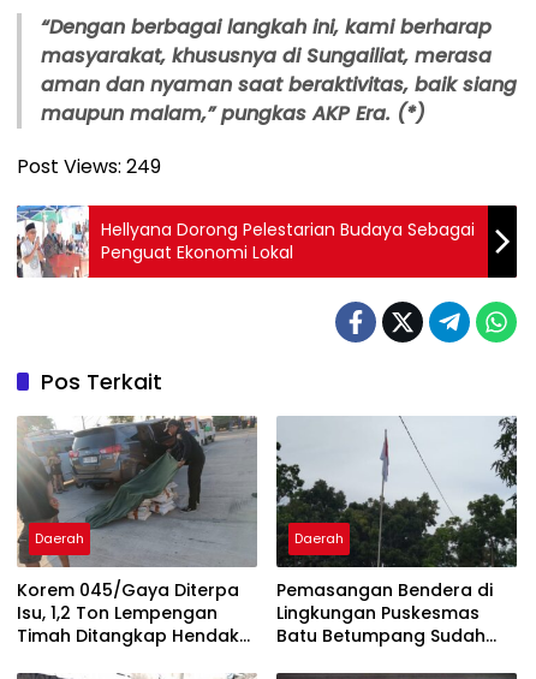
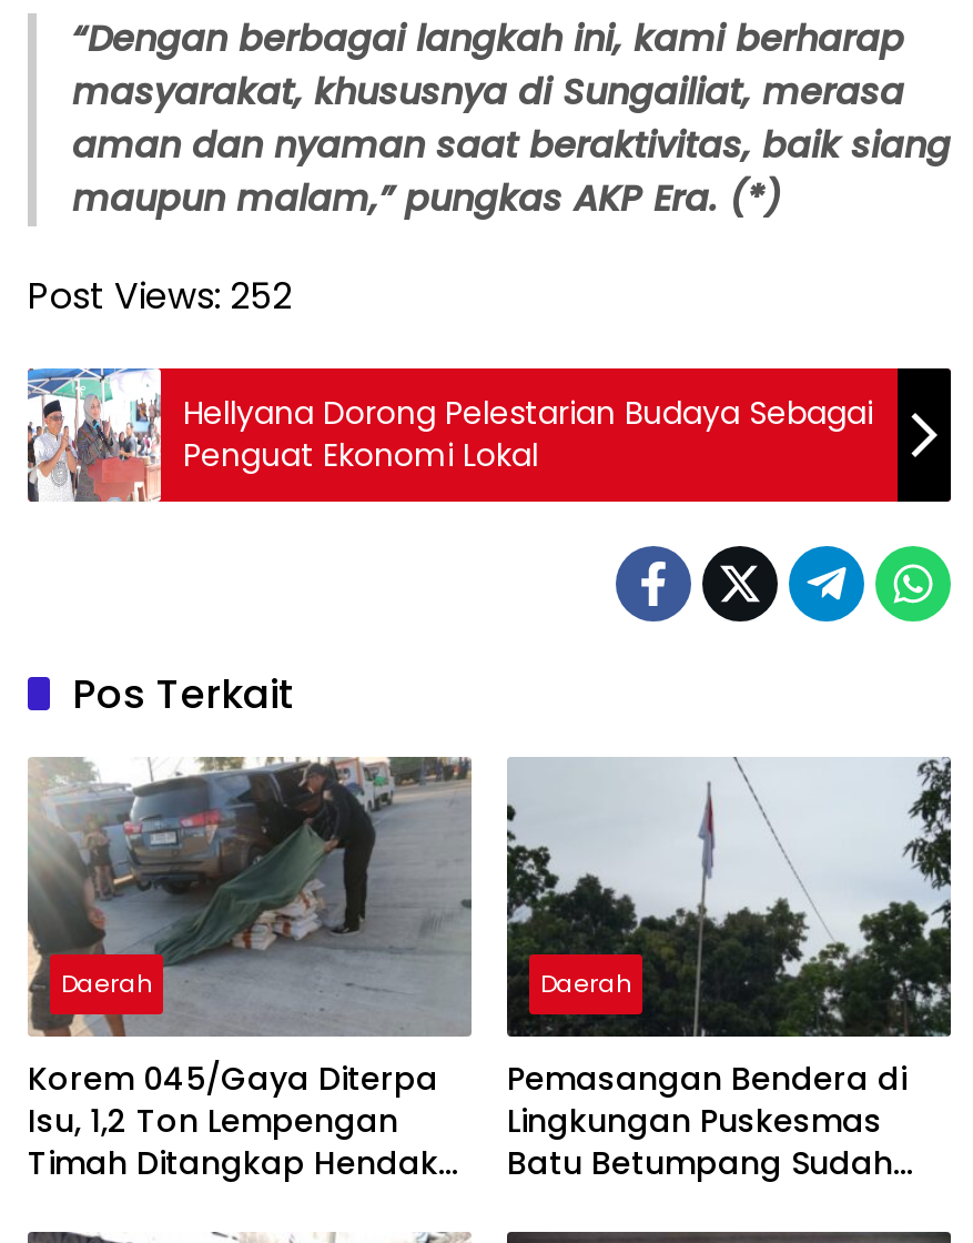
[17,153,161,181] Post Views: 249 -> [28,271,292,323] Post Views: 252

